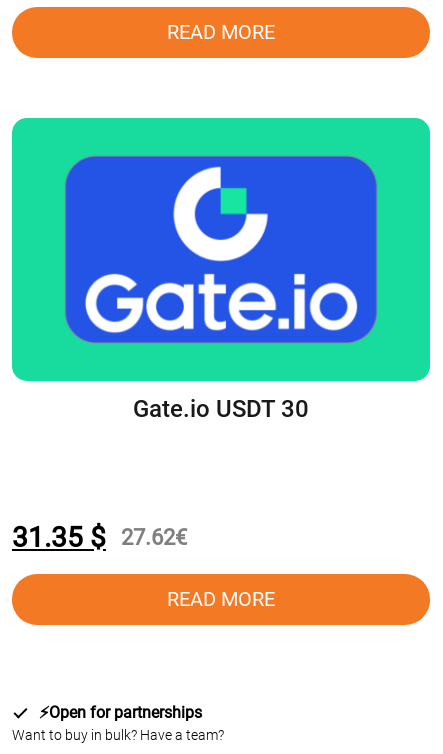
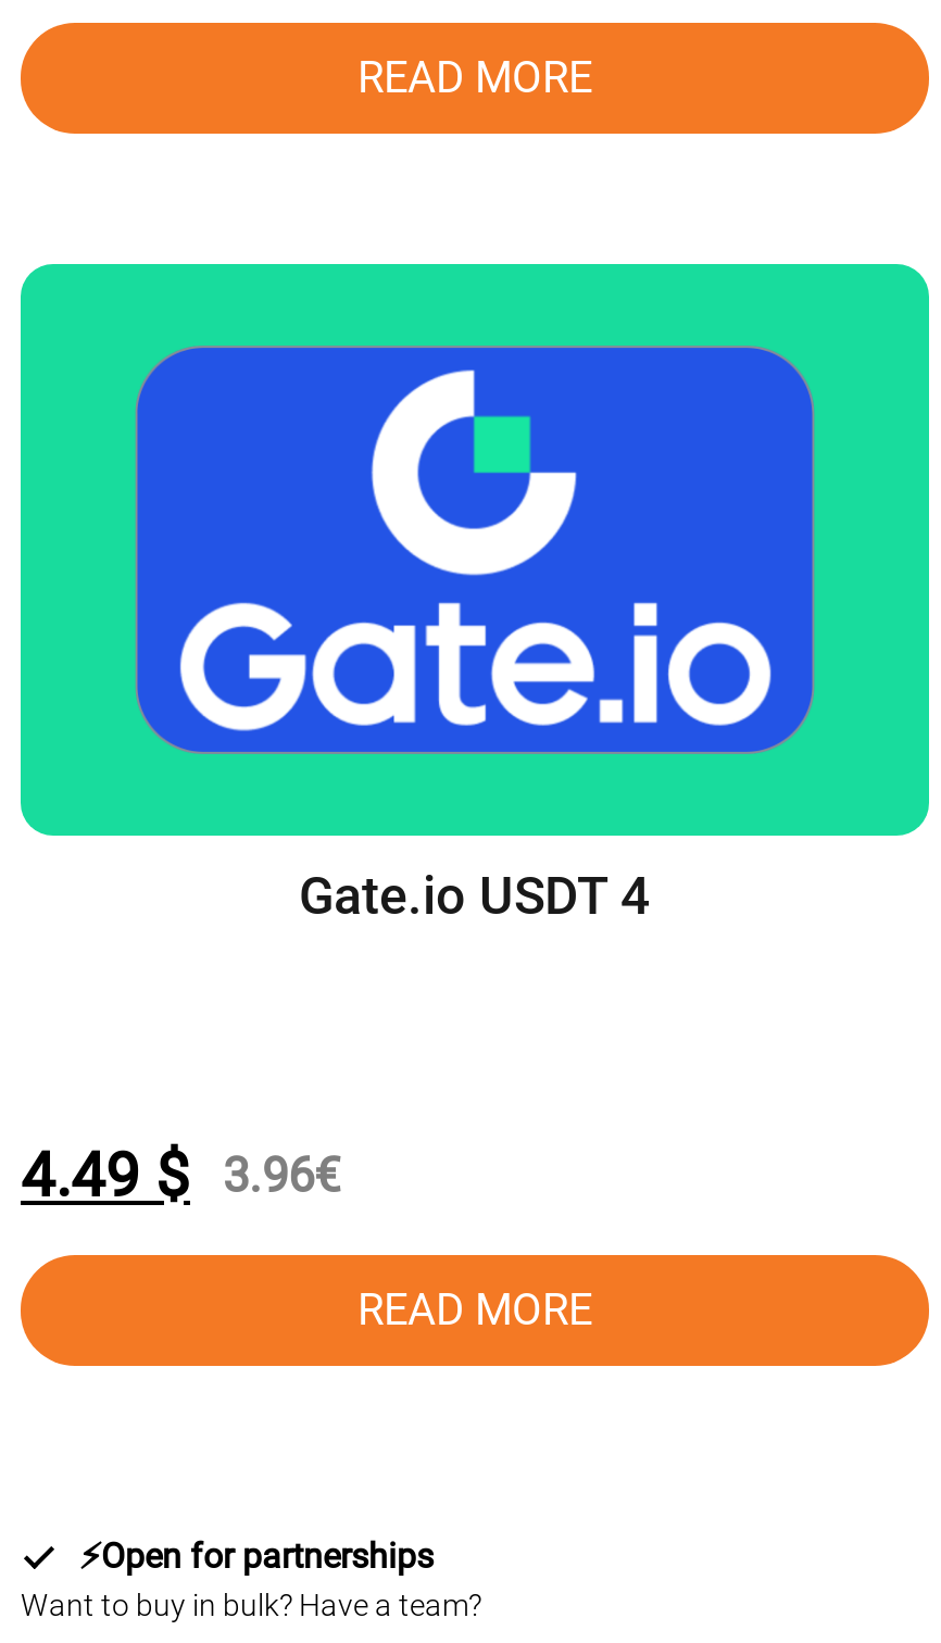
[133,394,309,422] Gate.io USDT 30 -> [299,865,651,926] Gate.io USDT 4
[12,520,187,553] 31.35 $ 27.62€ -> [21,1139,340,1211] 4.49 $ 3.96€

